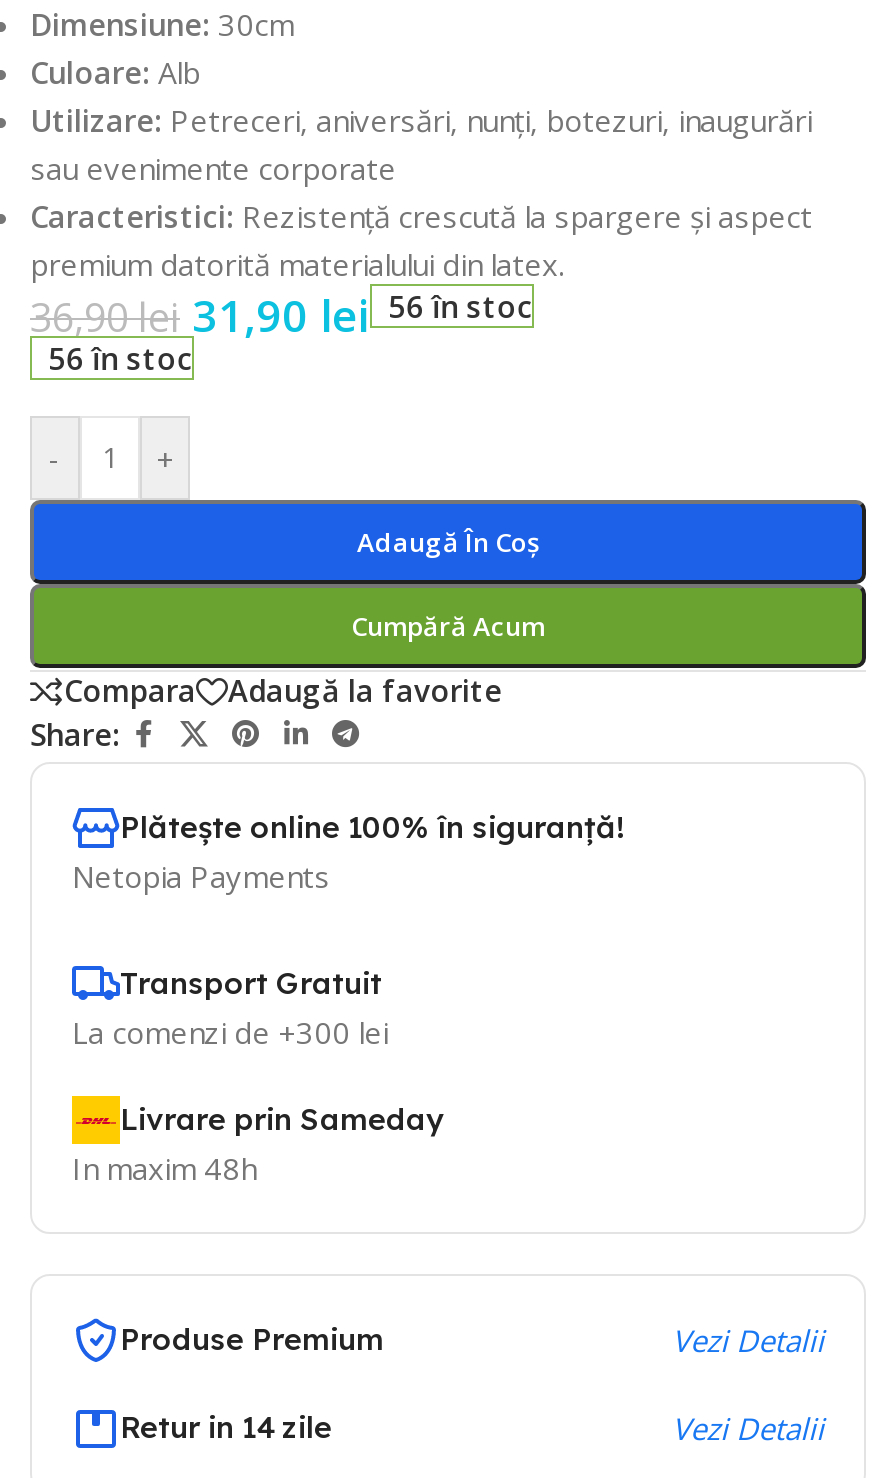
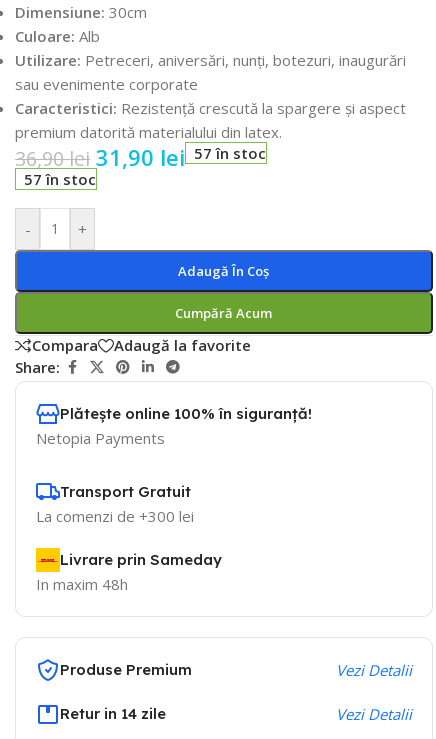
[30,284,532,344] 36,90 lei 31,90 lei 56 în stoc -> [15,142,266,172] 36,90 lei 31,90 lei 57 în stoc
[48,338,192,378] 56 în stoc -> [24,169,96,189] 57 în stoc

